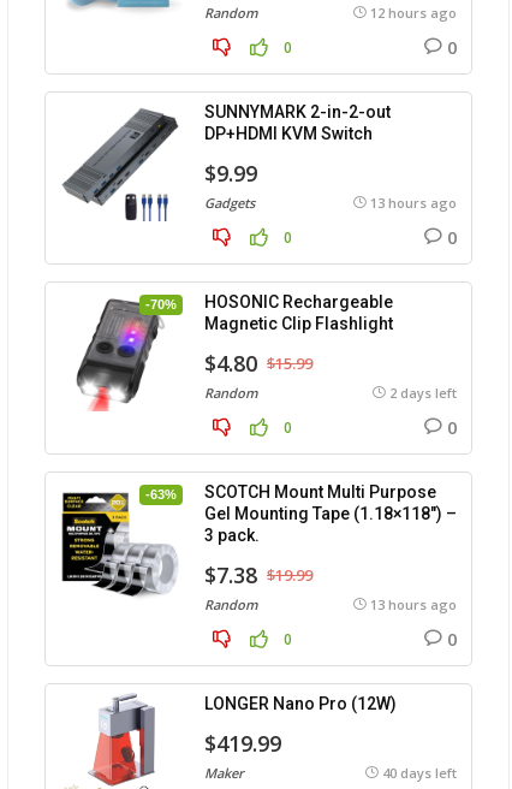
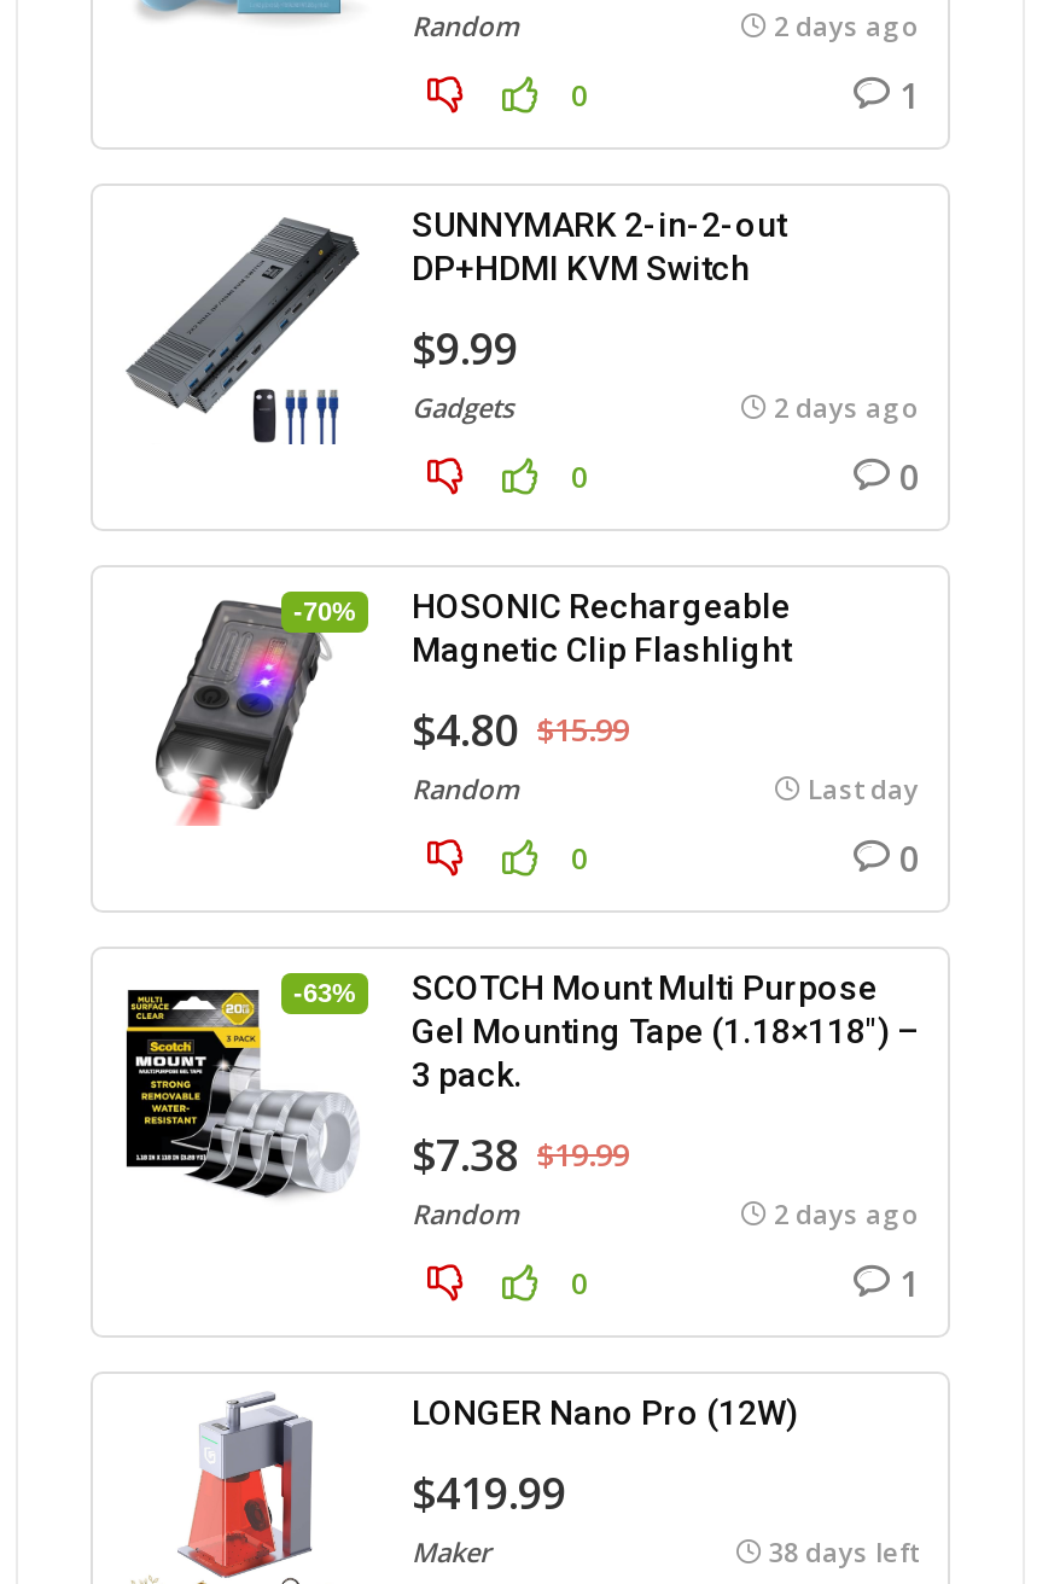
[370,4,457,22] 12 hours ago -> [774,7,919,43] 2 days ago
[447,36,457,59] 0 -> [899,72,919,118] 1
[370,194,457,212] 13 hours ago -> [774,389,919,425] 2 days ago
[389,384,457,402] 2 days left -> [808,770,919,806] Last day
[370,595,457,613] 13 hours ago -> [774,1195,919,1231] 2 days ago
[447,628,457,651] 0 -> [899,1260,919,1306] 1
[382,764,457,782] 40 days left -> [769,1533,919,1570] 38 days left

